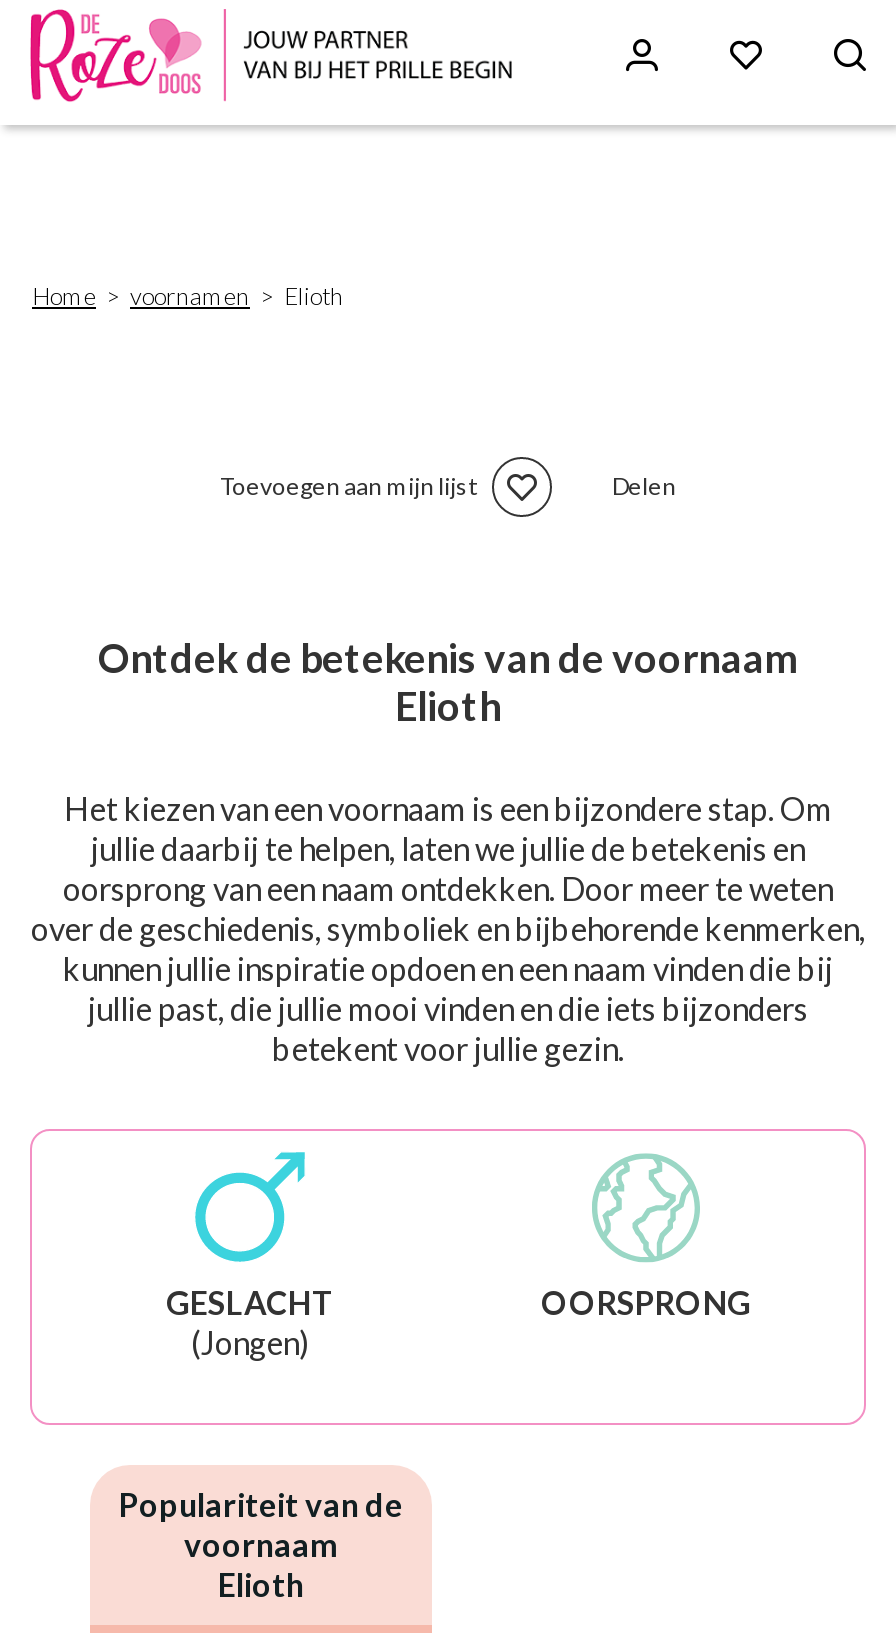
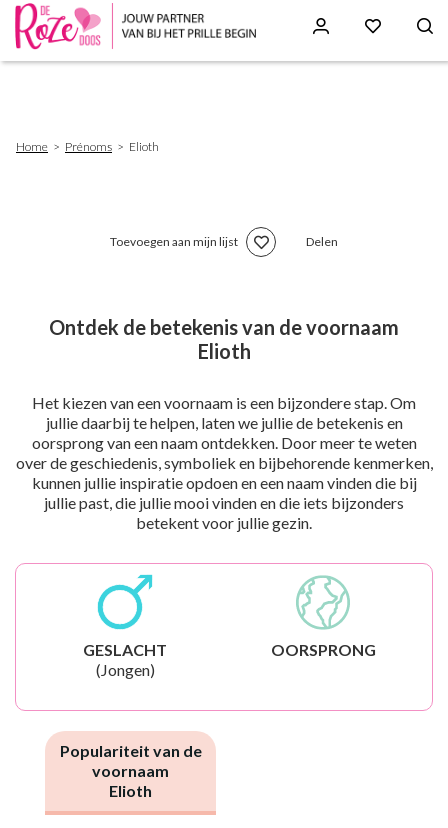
[130,281,250,311] voornamen -> [65,139,112,154] Prénoms

